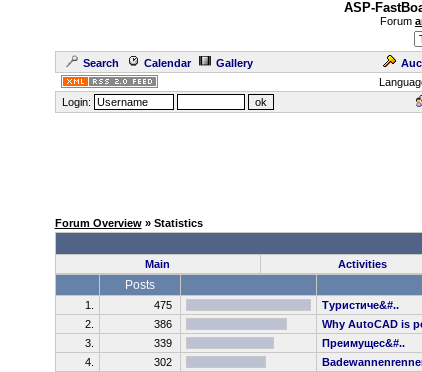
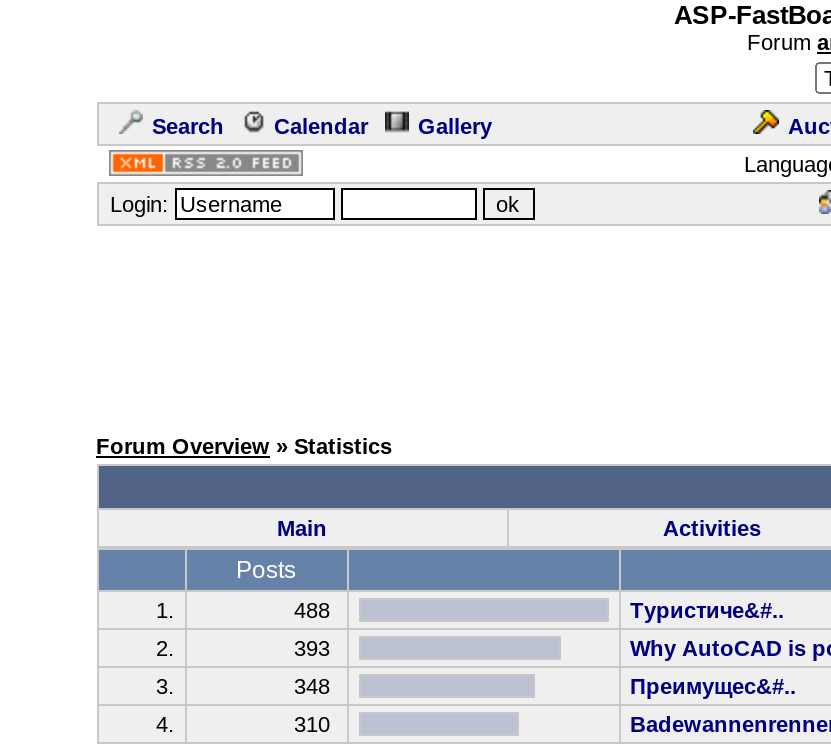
[153,299,174,311] 475 -> [294,598,336,622] 488
[153,318,174,330] 386 -> [294,636,336,660] 393
[153,337,174,349] 339 -> [294,674,336,698] 348
[153,356,174,368] 302 -> [294,712,336,736] 310

